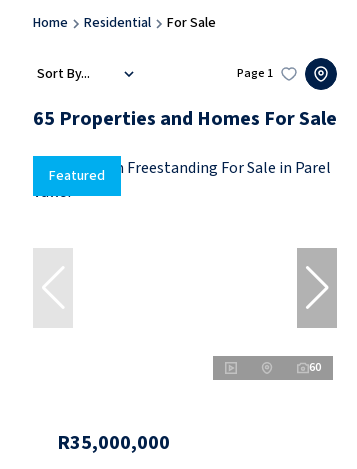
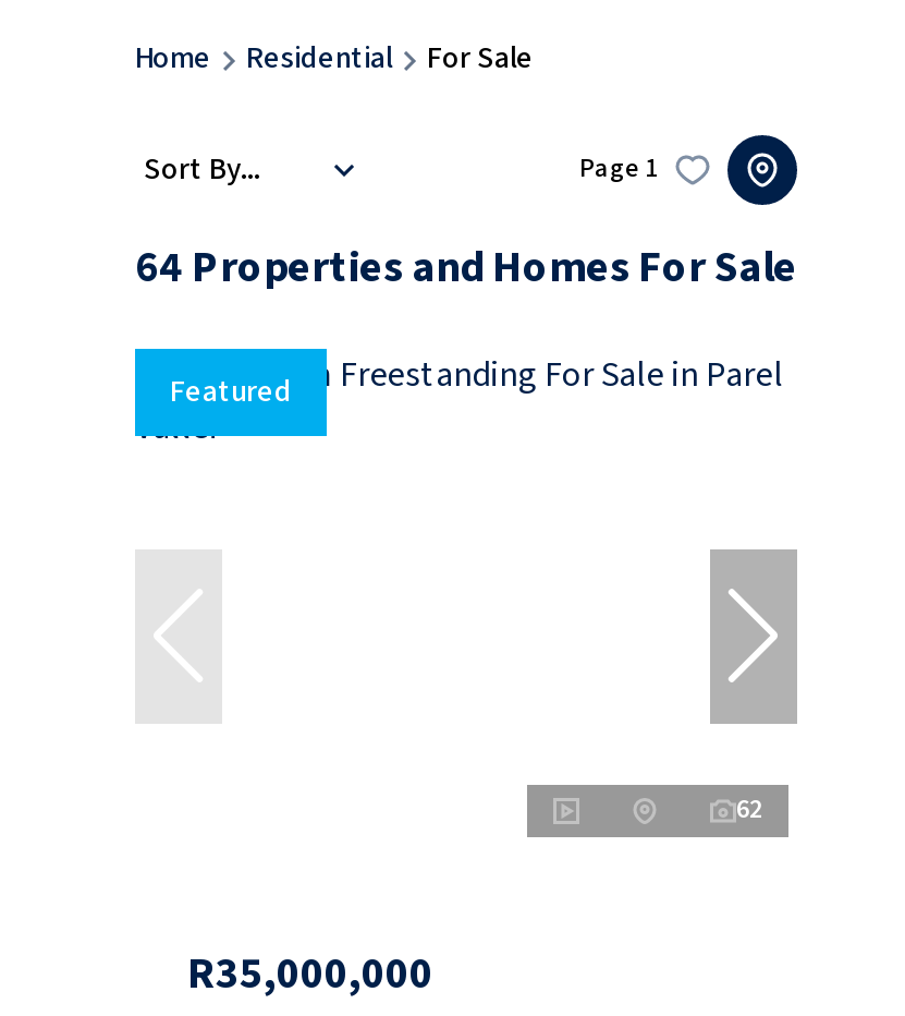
[33,105,337,133] 65 Properties and Homes For Sale -> [135,238,797,299] 64 Properties and Homes For Sale
[309,359,321,376] 60 -> [736,791,762,828] 62

